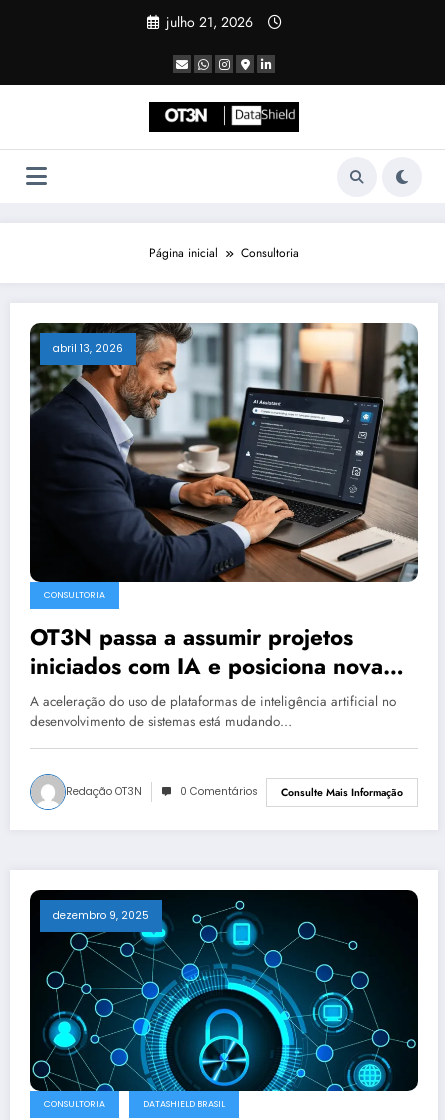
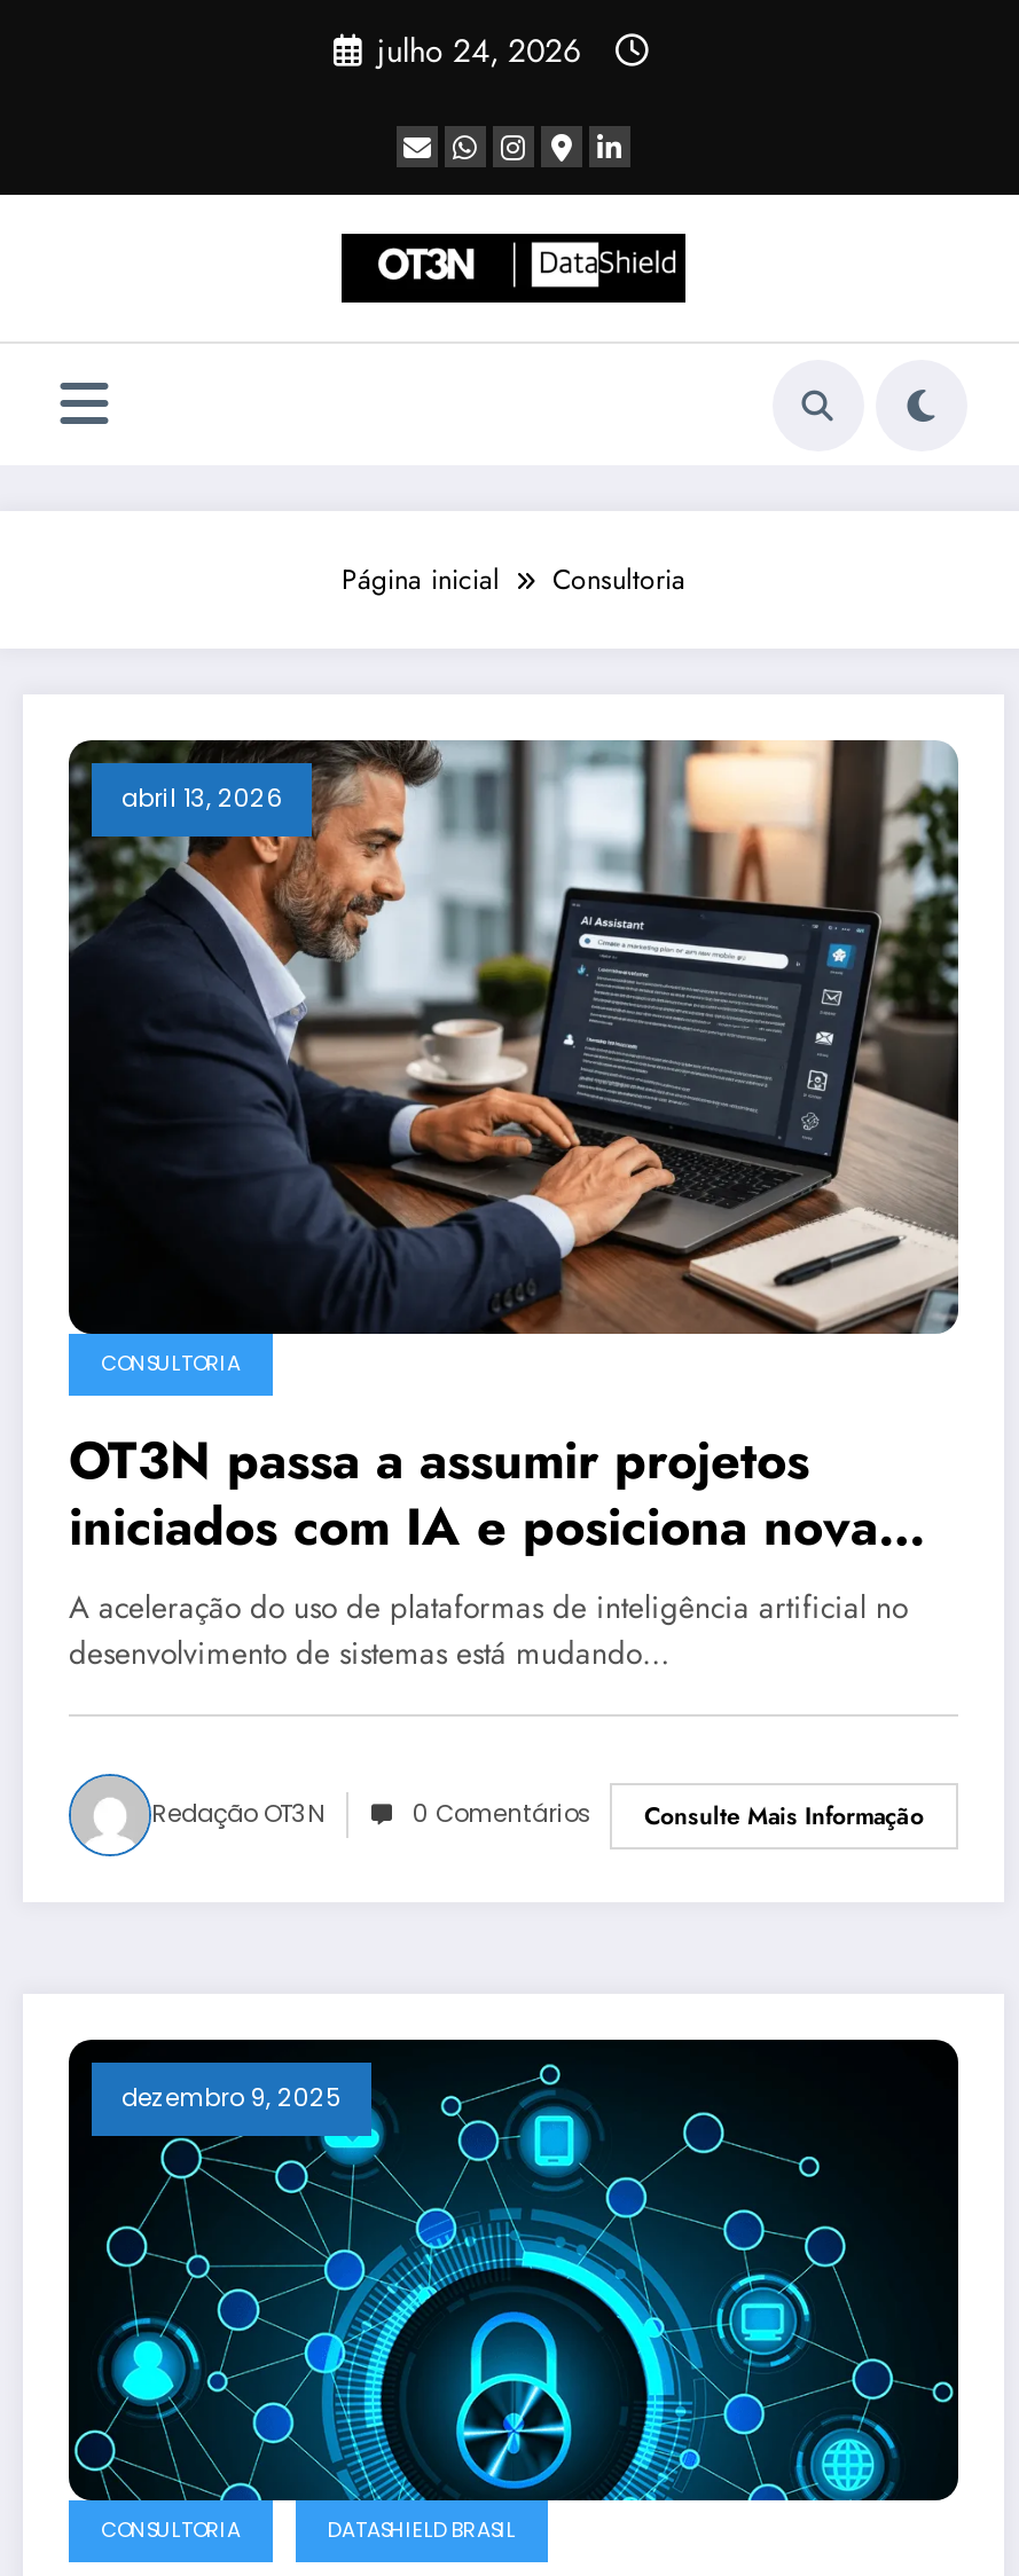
[165,12,252,32] julho 21, 2026 -> [377,28,581,73] julho 24, 2026

